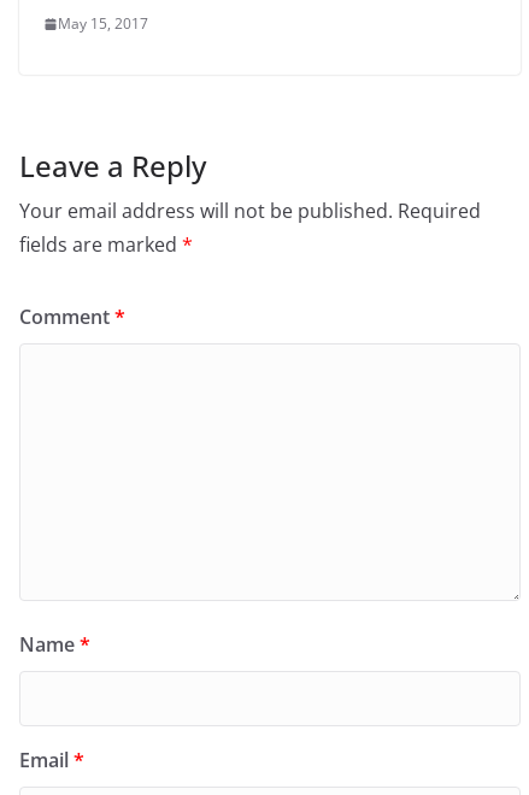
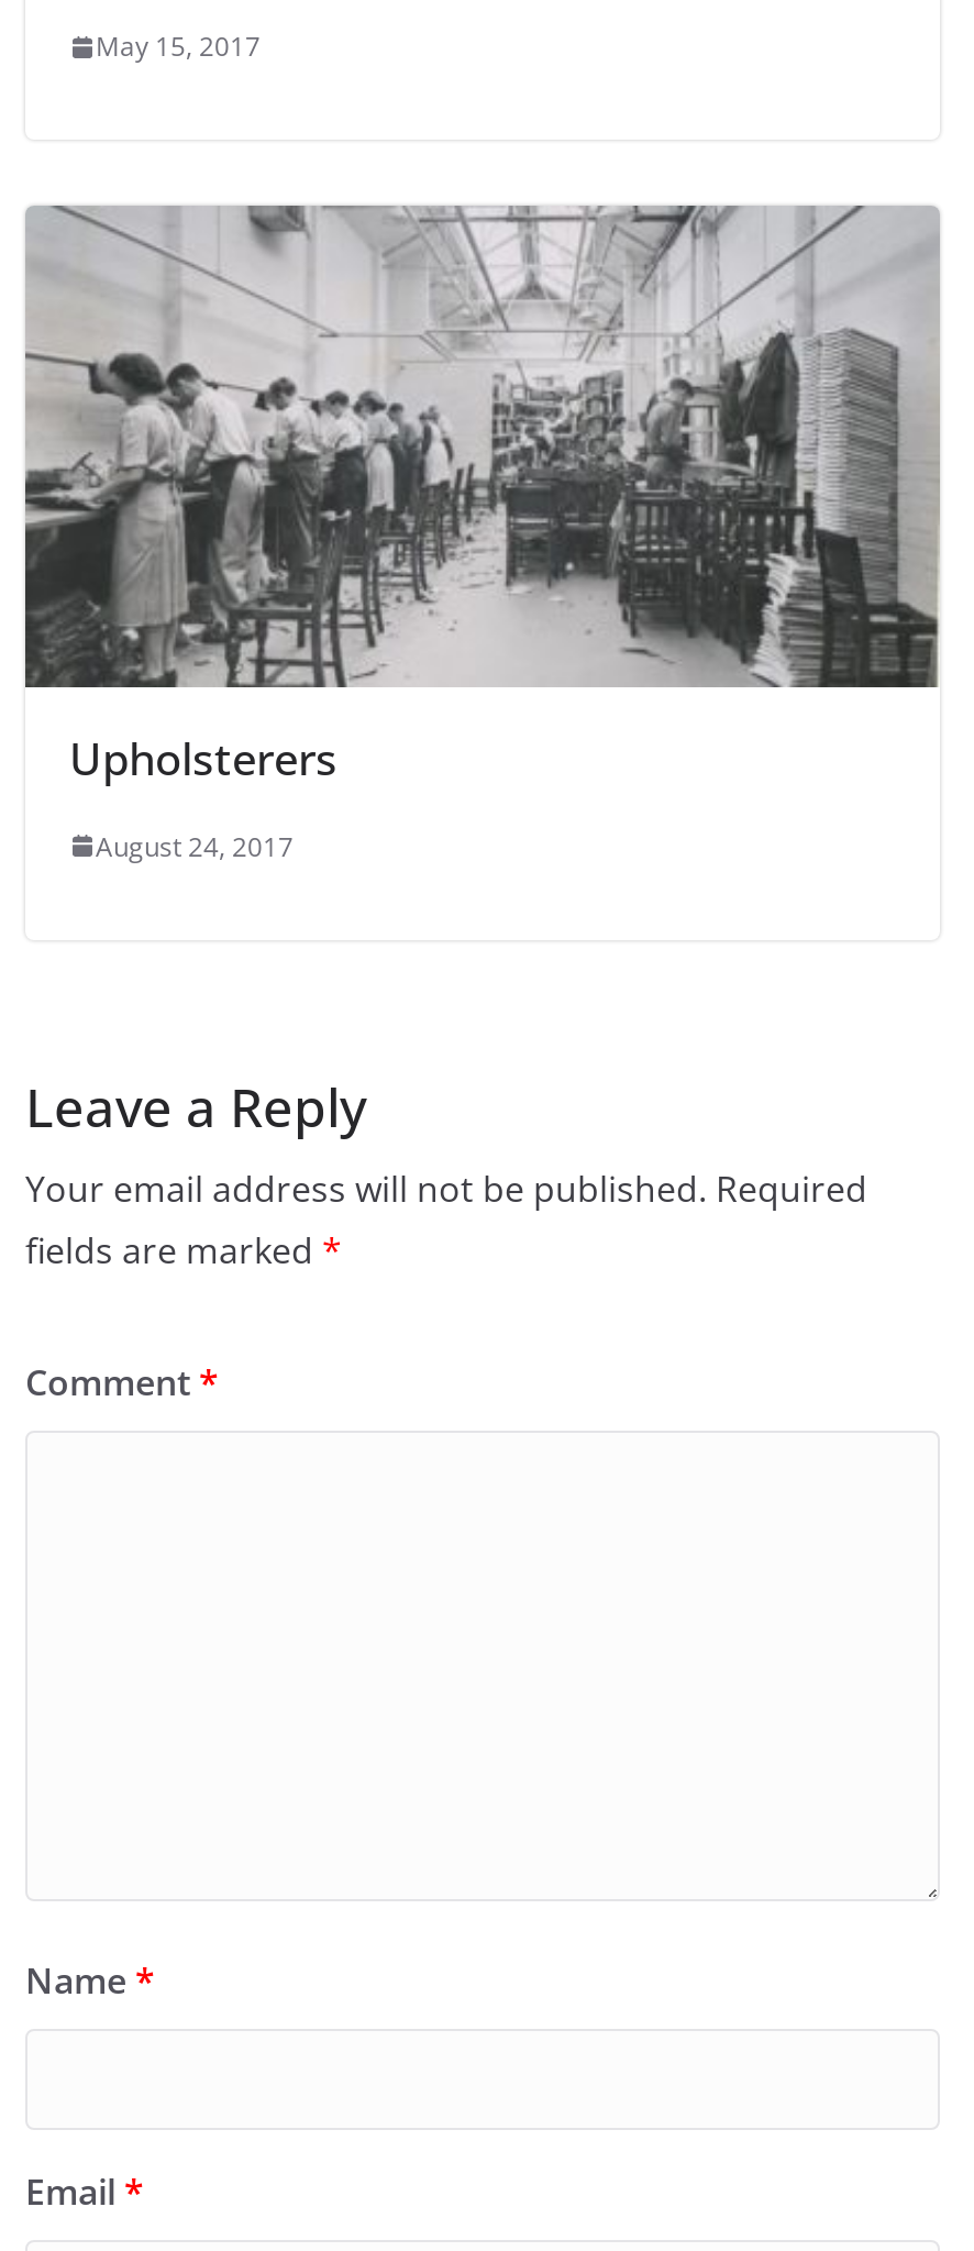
none -> [23,202,942,864] [image] | Upholsterers | August 24, 2017

